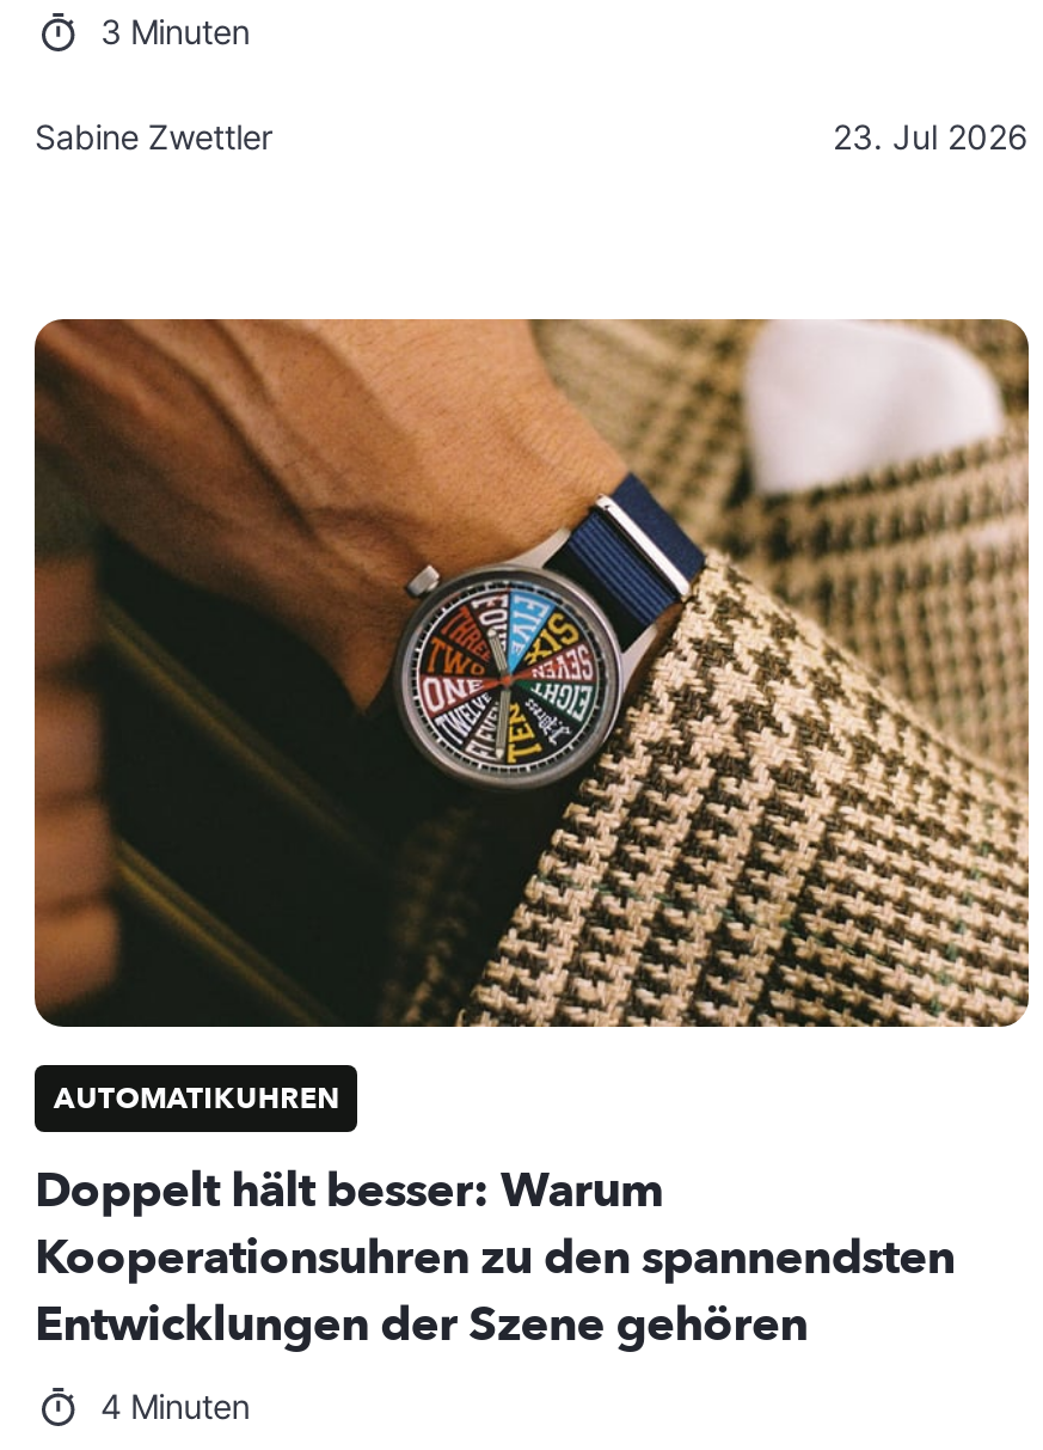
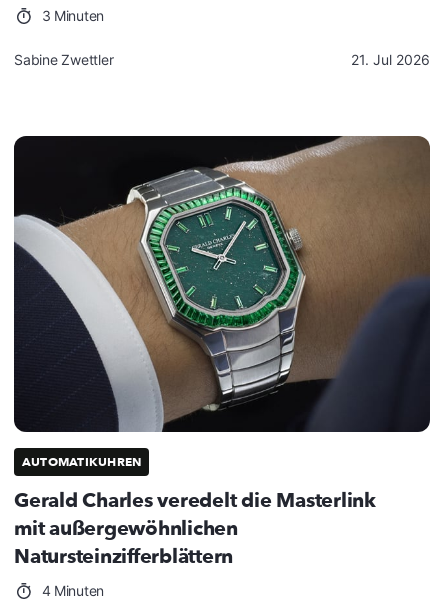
[833,115,1029,156] 23. Jul 2026 -> [351,51,430,68] 21. Jul 2026
[32,317,1031,1029] [image] -> [13,135,431,433] [image]
[35,1158,955,1356] Doppelt hält besser: Warum | Kooperationsuhren zu den spannendsten | Entwicklungen der Szene gehören -> [14,487,376,570] Gerald Charles veredelt die Masterlink | mit außergewöhnlichen | Natursteinzifferblättern

